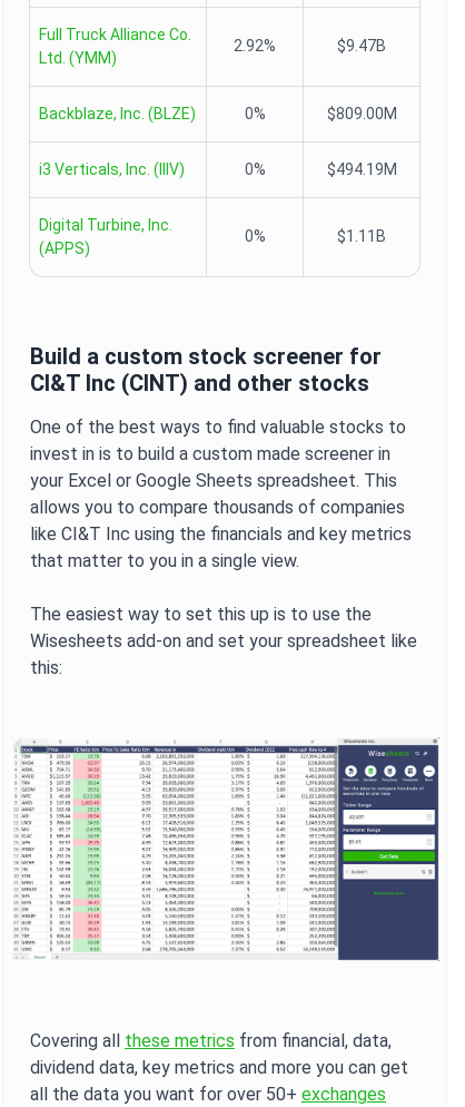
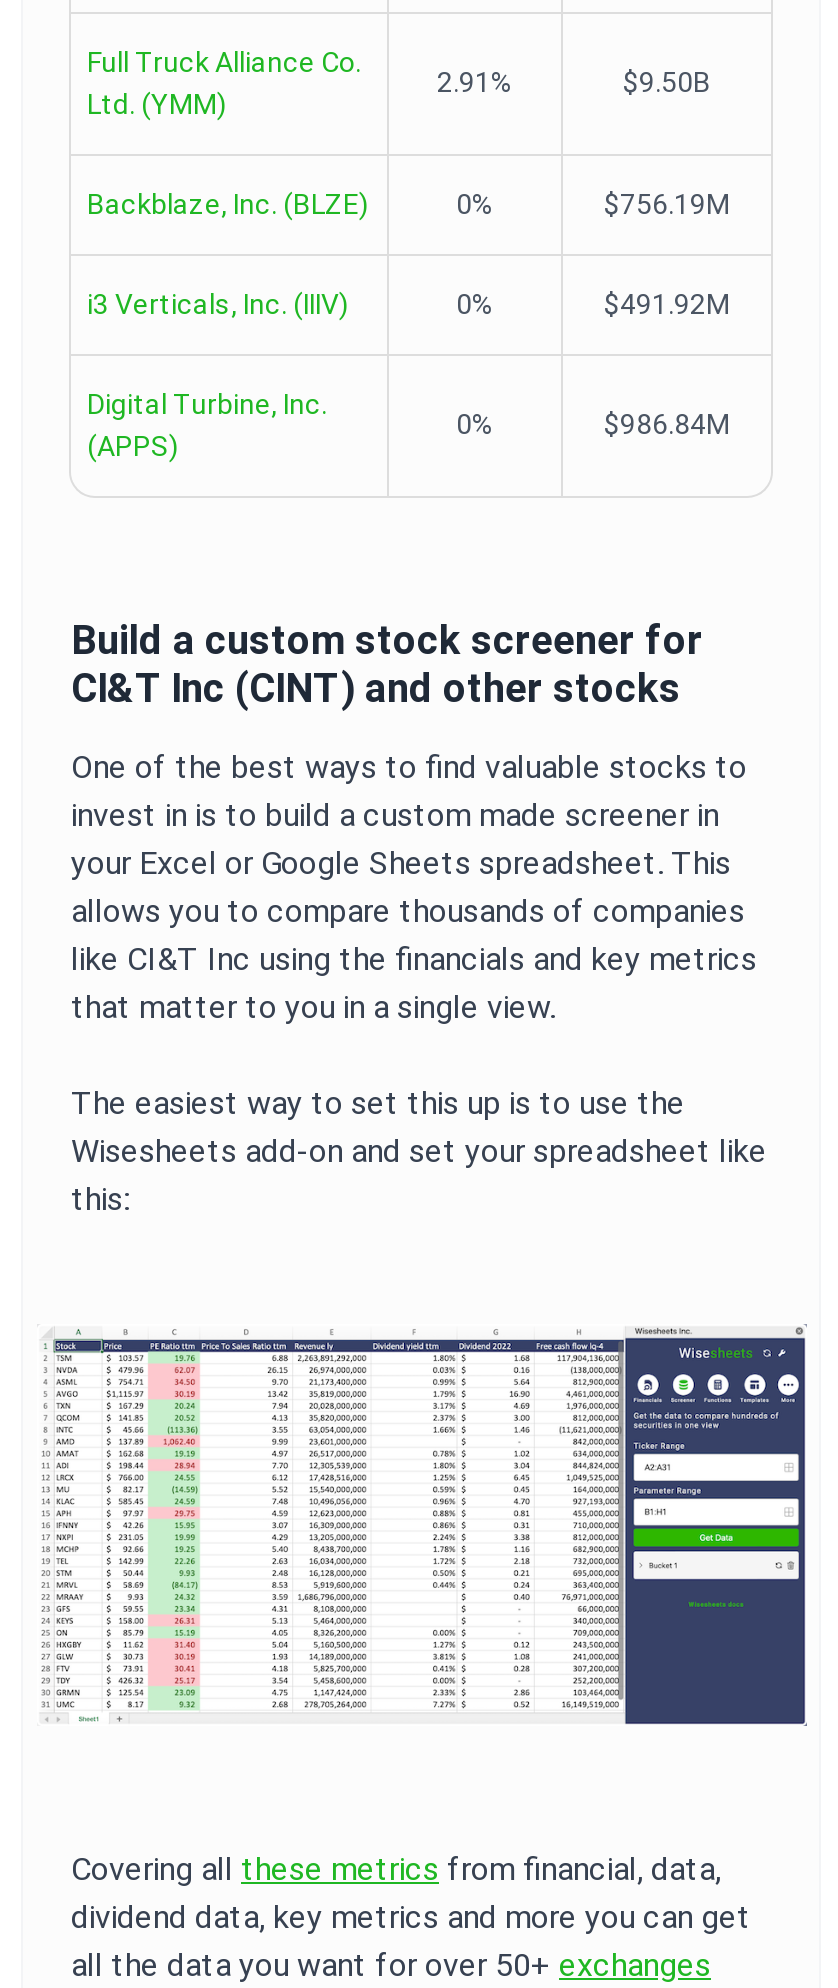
[234,37,386,55] 2.92% | $9.47B -> [437,66,711,98] 2.91% | $9.50B
[327,105,397,123] $809.00M -> [604,188,730,220] $756.19M
[327,160,397,178] $494.19M -> [604,288,730,320] $491.92M
[337,227,386,245] $1.11B -> [604,408,730,440] $986.84M

